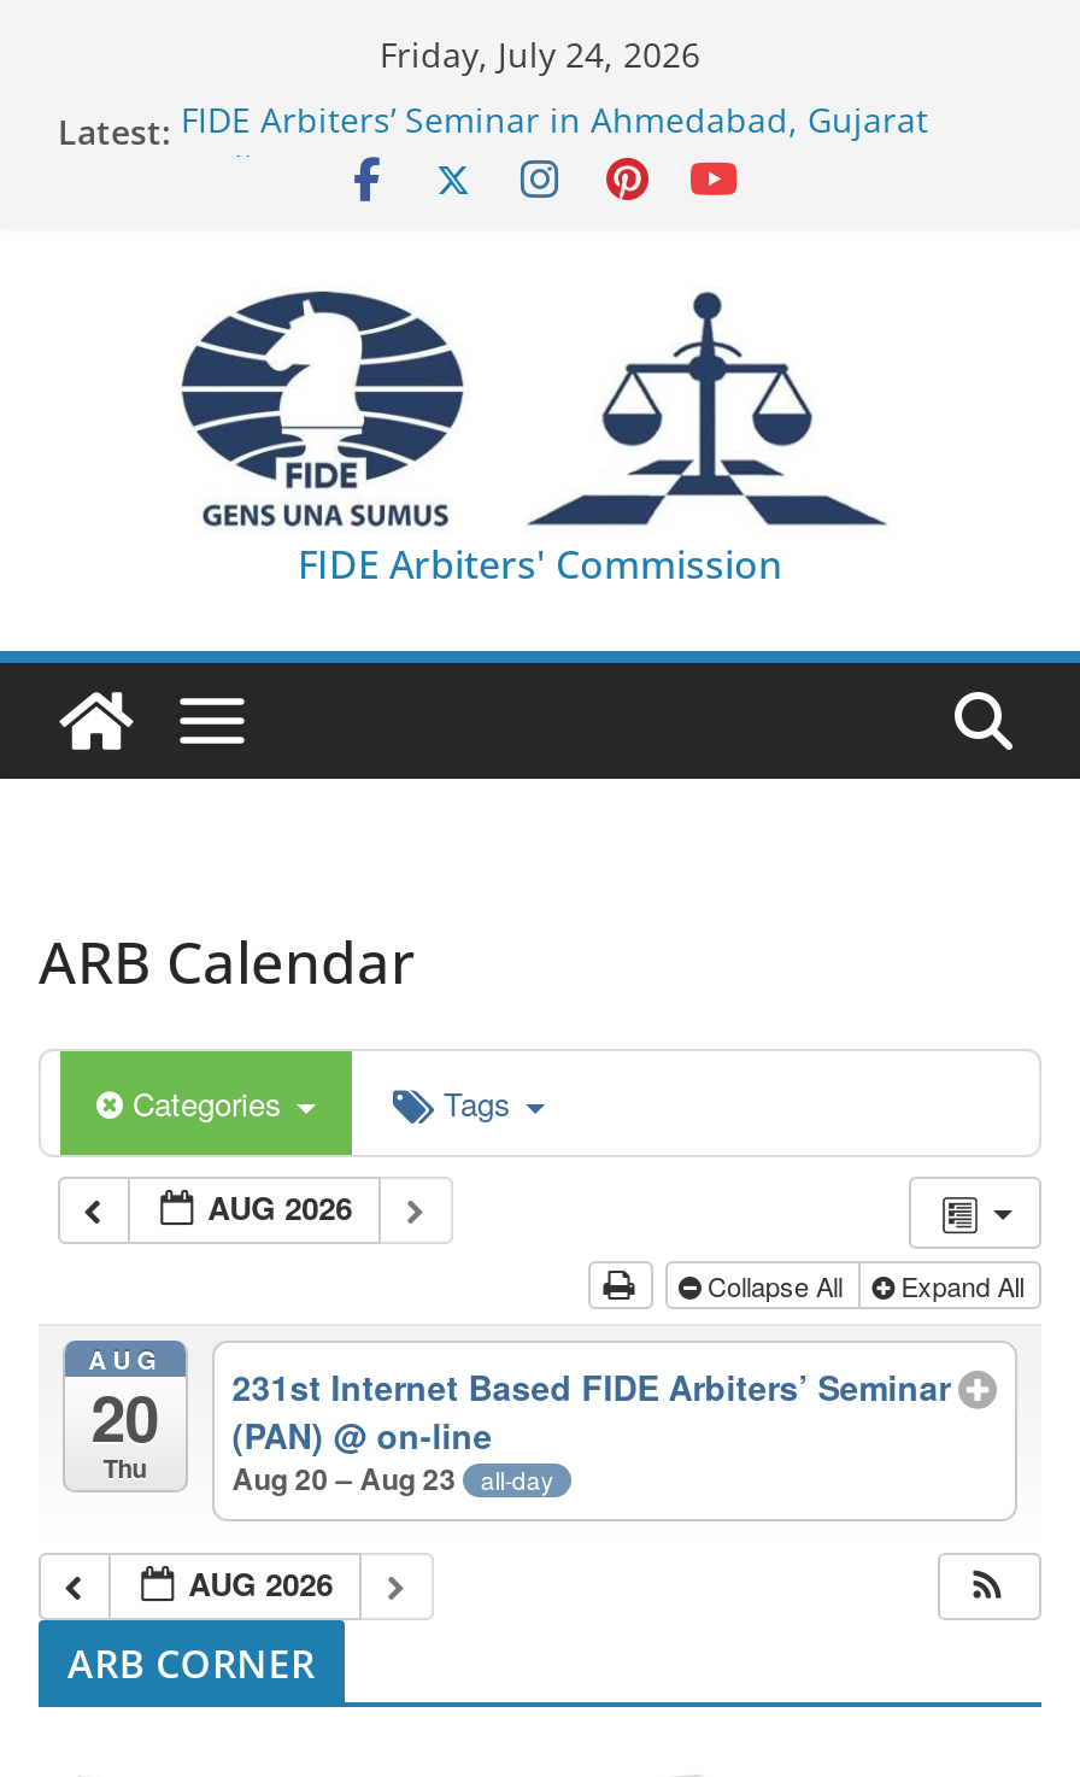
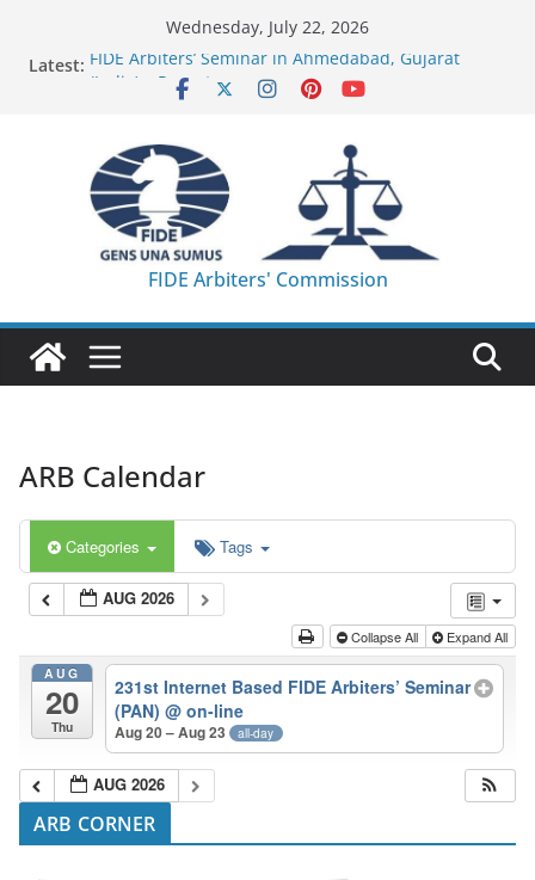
[380,31,700,77] Friday, July 24, 2026 -> [166,16,369,38] Wednesday, July 22, 2026

